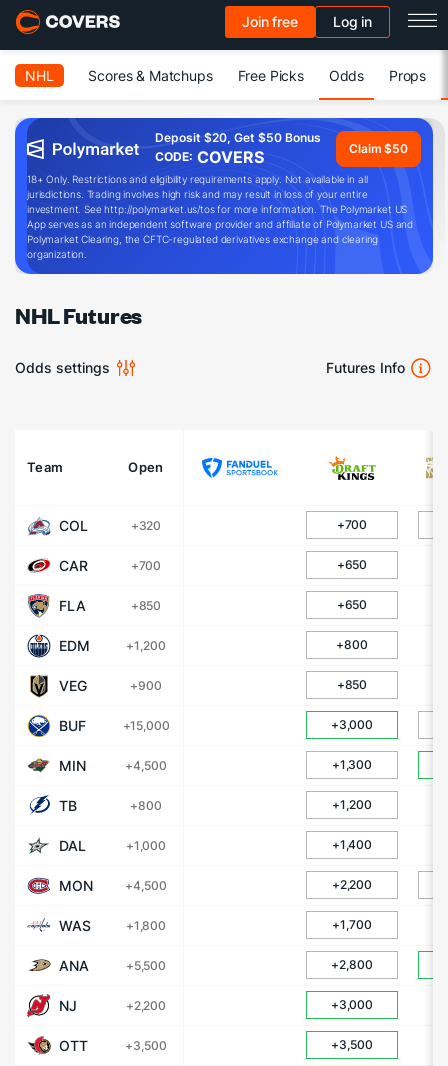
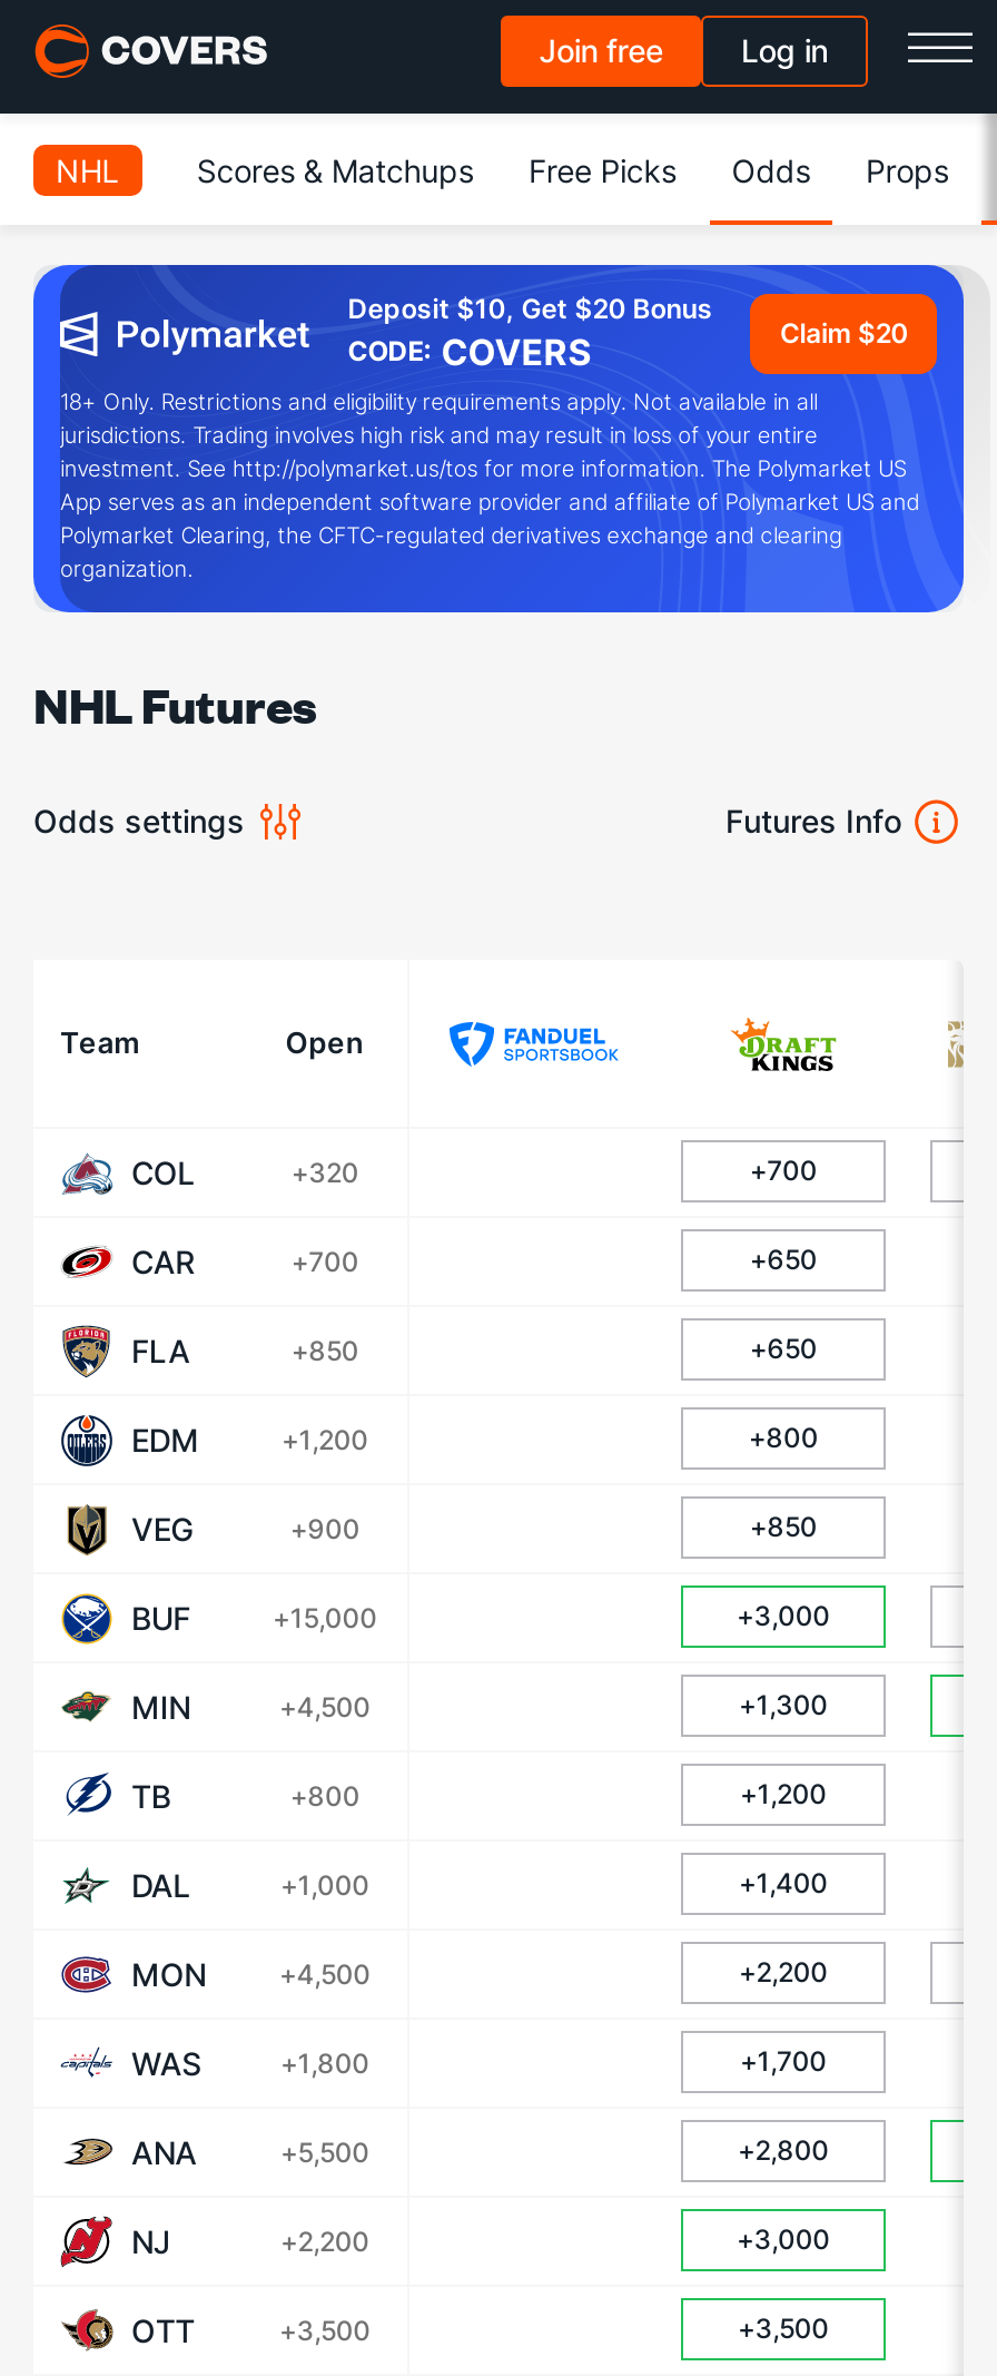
[155,130,321,145] Deposit $20, Get $50 Bonus -> [348,292,713,325] Deposit $10, Get $20 Bonus
[349,141,408,156] Claim $50 -> [780,316,908,350] Claim $20

